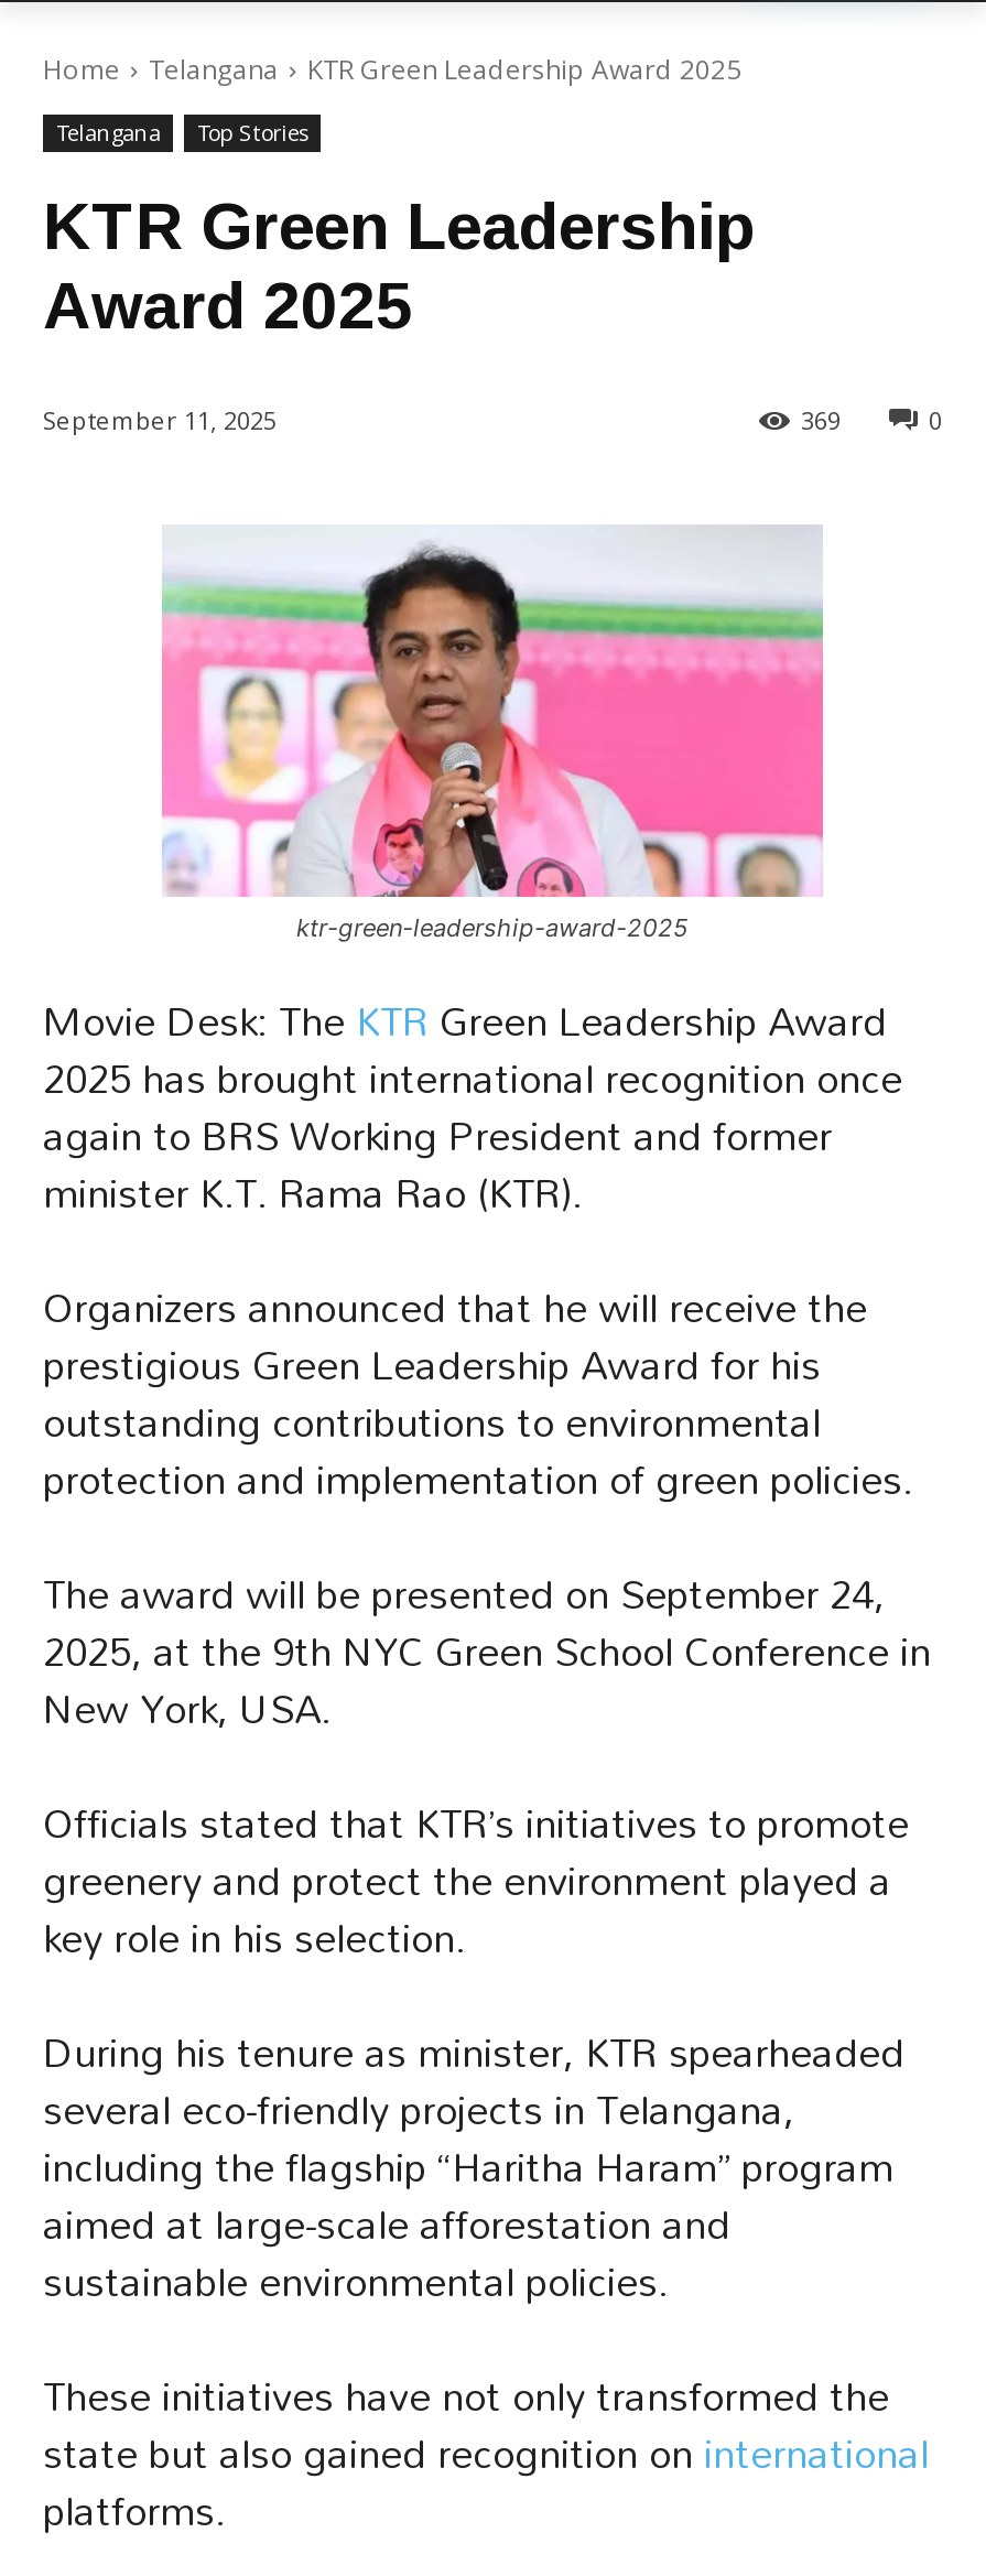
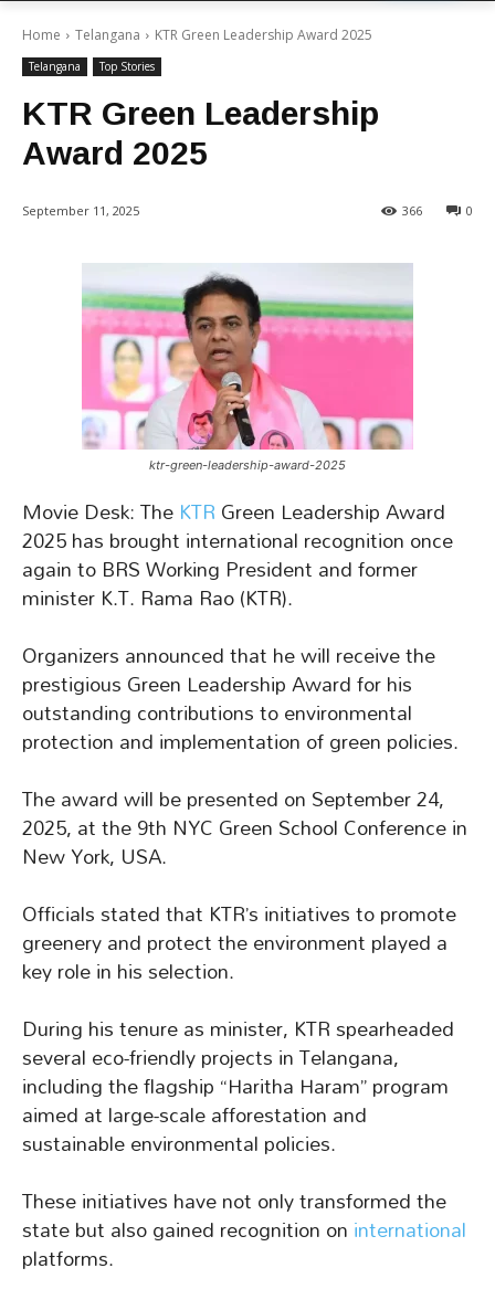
[801,403,841,437] 369 -> [402,202,422,219] 366

